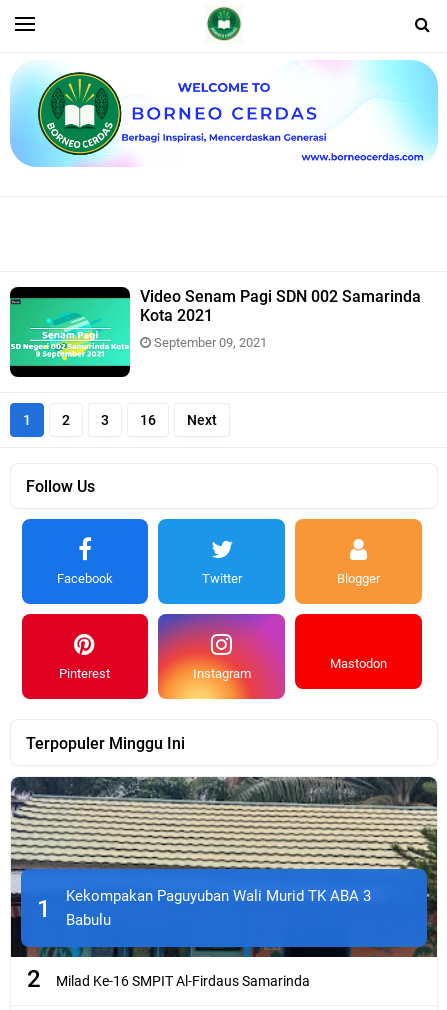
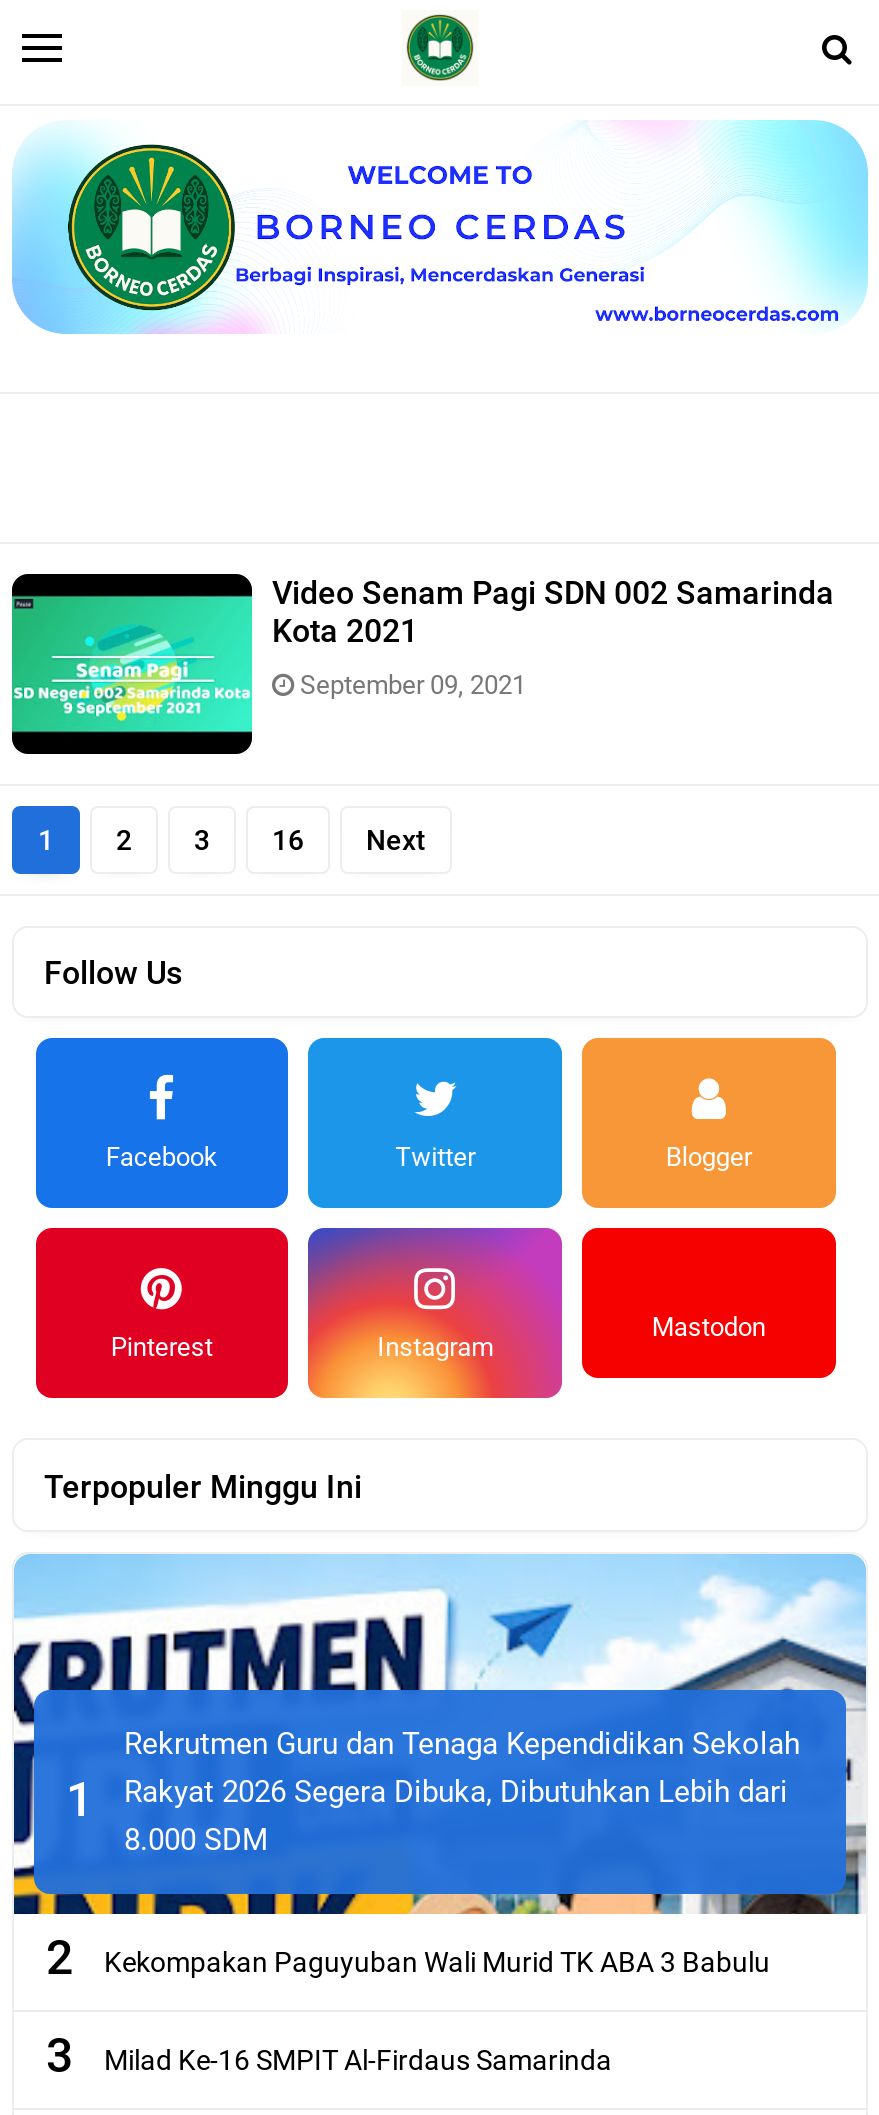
[10,776,438,958] [image] | Kekompakan Paguyuban Wali Murid TK ABA 3 | Babulu -> [12,1554,866,1977] [image] | Rekrutmen Guru dan Tenaga Kependidikan Sekolah | Rakyat 2026 Segera Dibuka, Dibutuhkan Lebih dari | 8.000 SDM | Kekompakan Paguyuban Wali Murid TK ABA 3 Babulu

